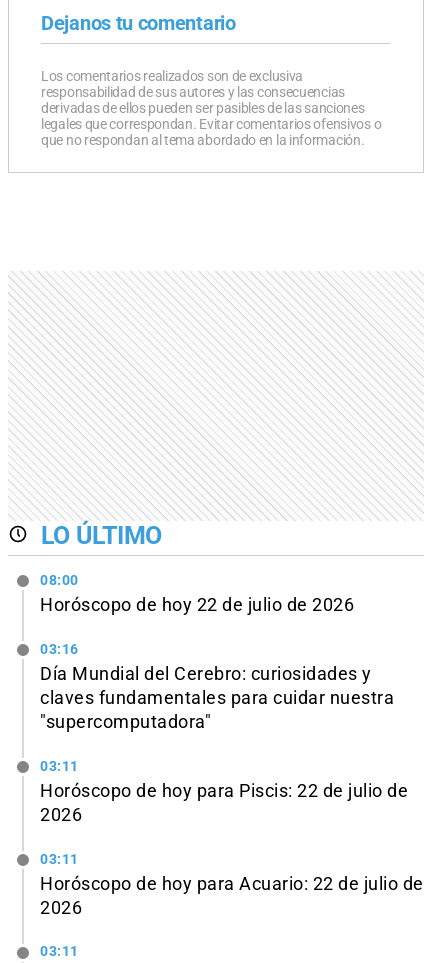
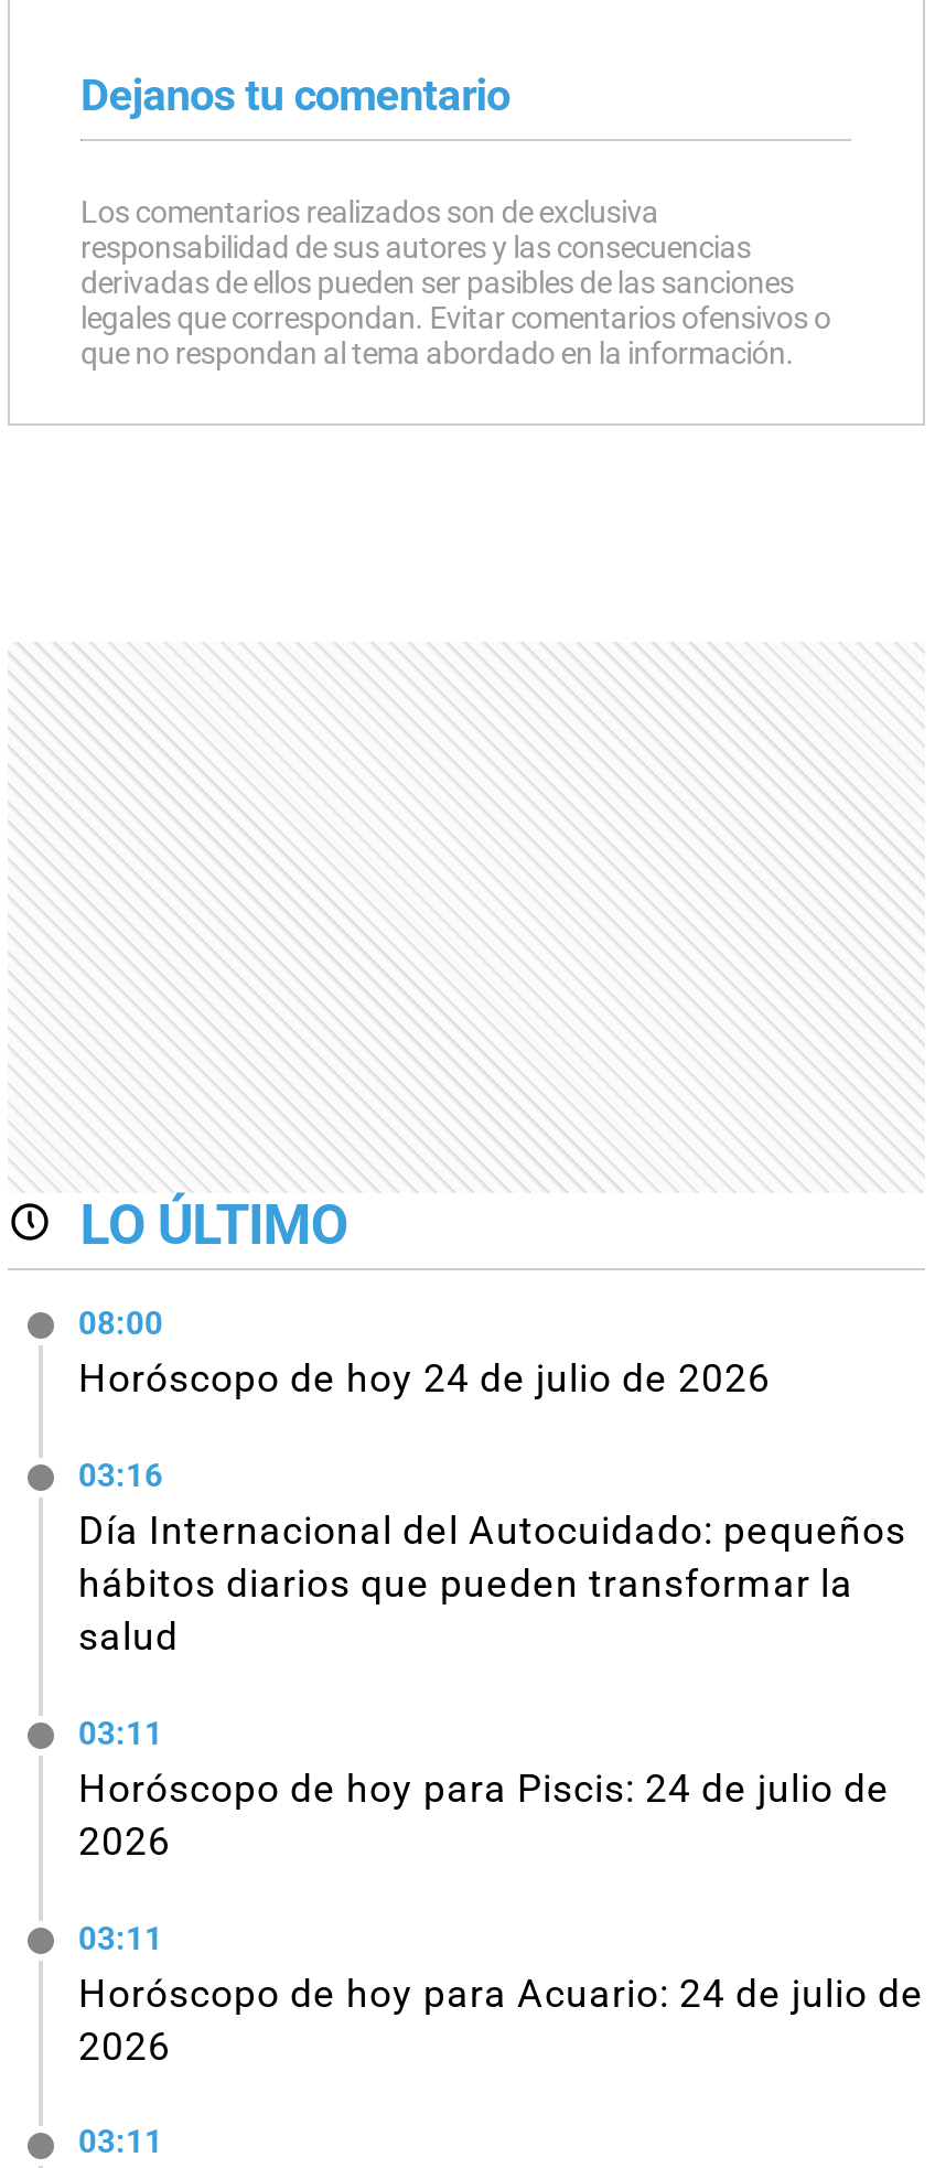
[40,595,354,615] Horóscopo de hoy 22 de julio de 2026 -> [78,1357,771,1401] Horóscopo de hoy 24 de julio de 2026
[40,664,394,732] Día Mundial del Cerebro: curiosidades y | claves fundamentales para cuidar nuestra | "supercomputadora" -> [78,1508,906,1658] Día Internacional del Autocuidado: pequeños | hábitos diarios que pueden transformar la | salud
[40,781,408,801] Horóscopo de hoy para Piscis: 22 de julio de -> [78,1766,890,1810] Horóscopo de hoy para Piscis: 24 de julio de
[40,873,423,893] Horóscopo de hoy para Acuario: 22 de julio de -> [78,1971,924,2015] Horóscopo de hoy para Acuario: 24 de julio de

